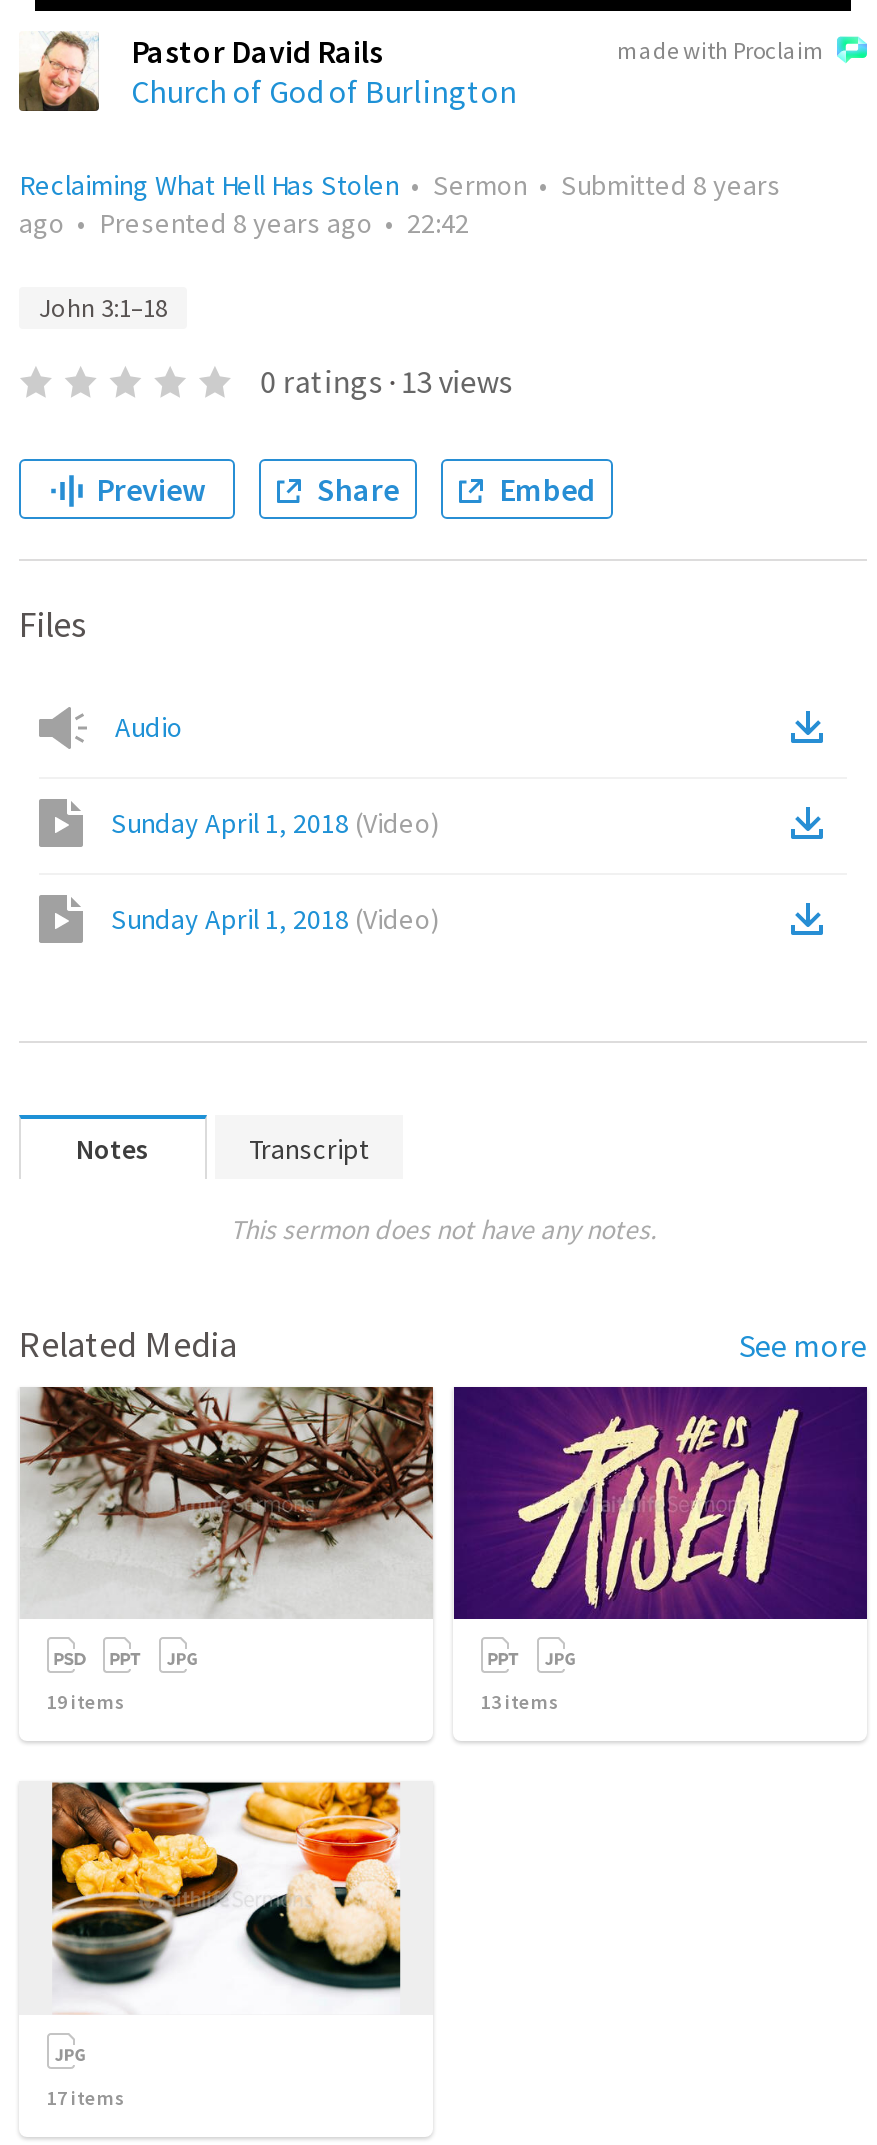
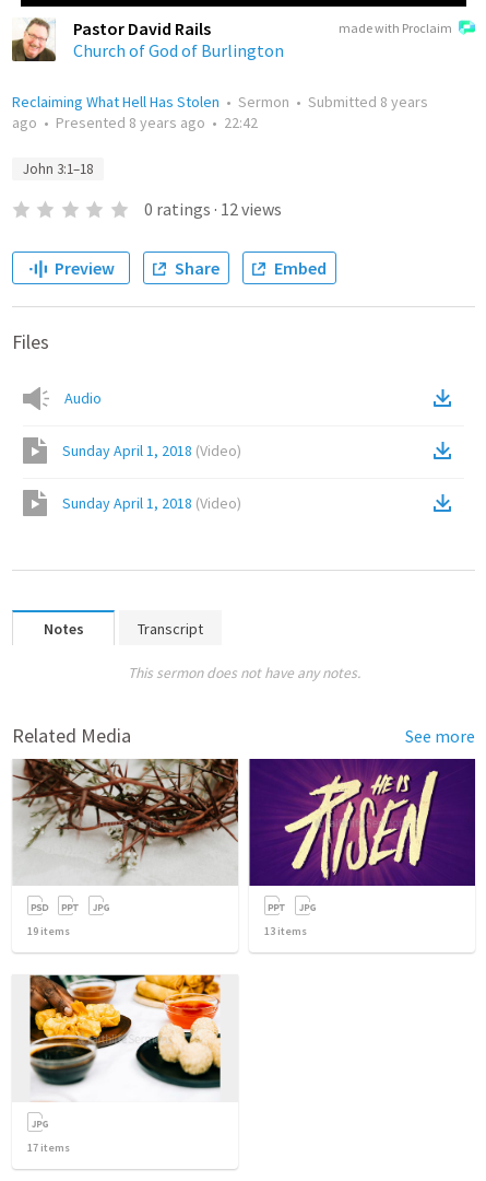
[260,361,512,401] 0 ratings · 13 views -> [144,198,281,220] 0 ratings · 12 views

